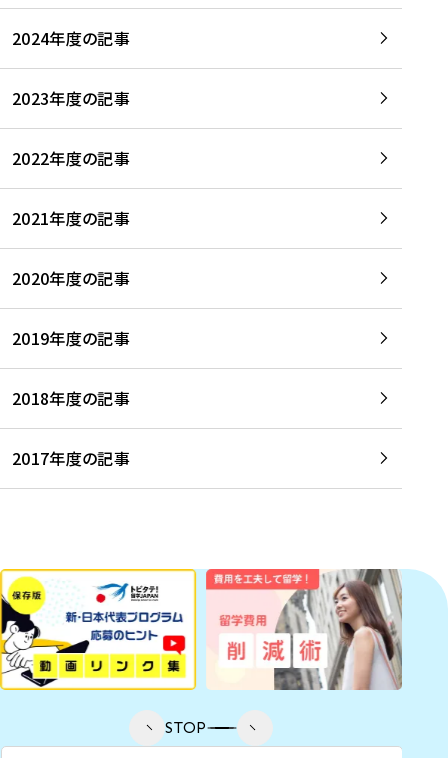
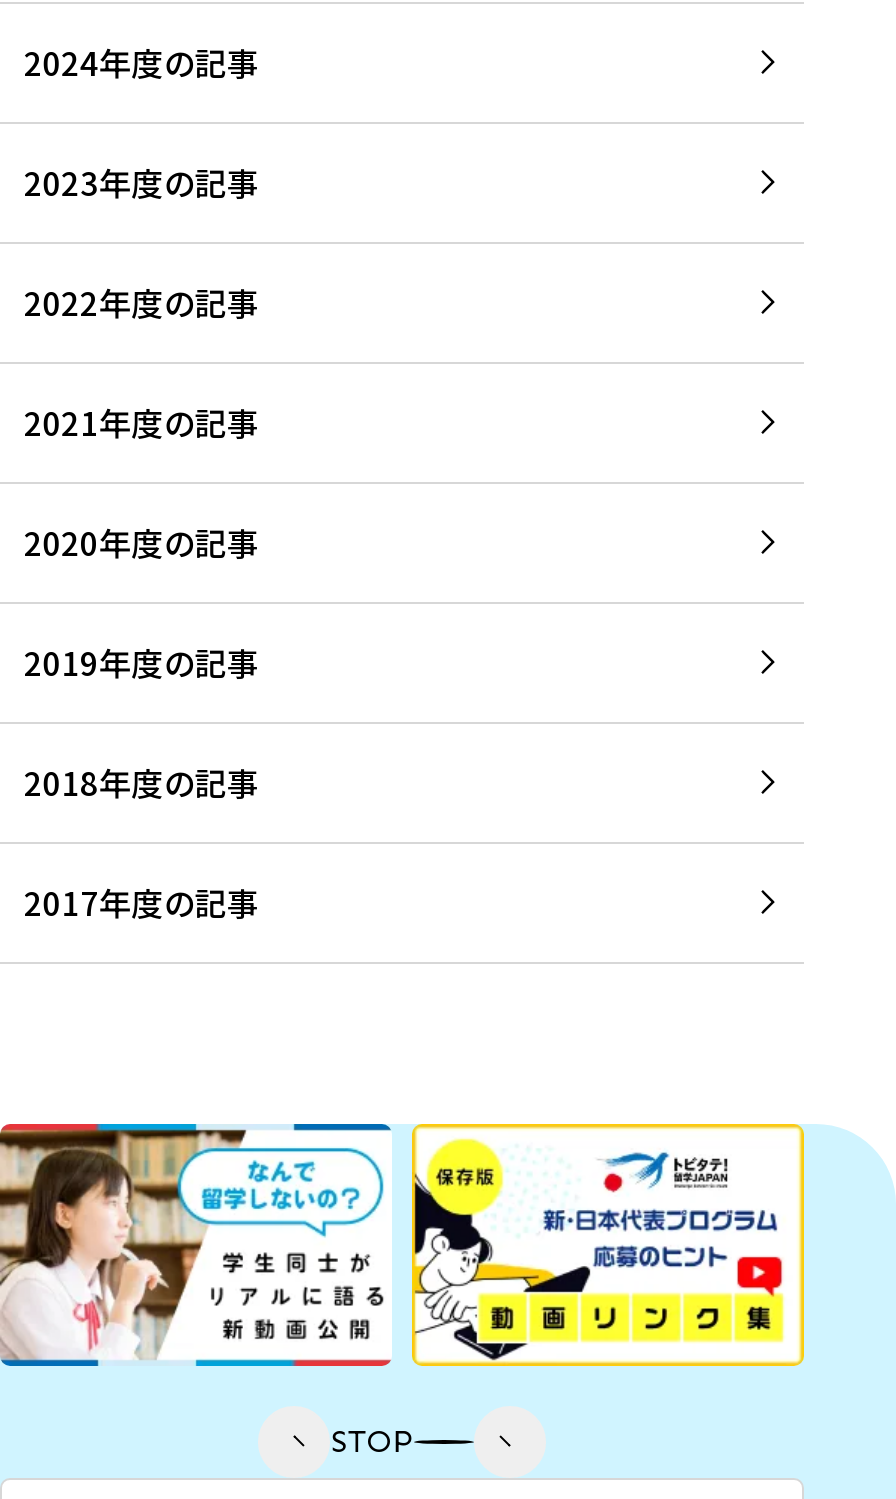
[3,568,197,691] [image] -> [6,1122,392,1368] [image]
[205,568,403,691] [image] -> [410,1122,806,1368] [image]

